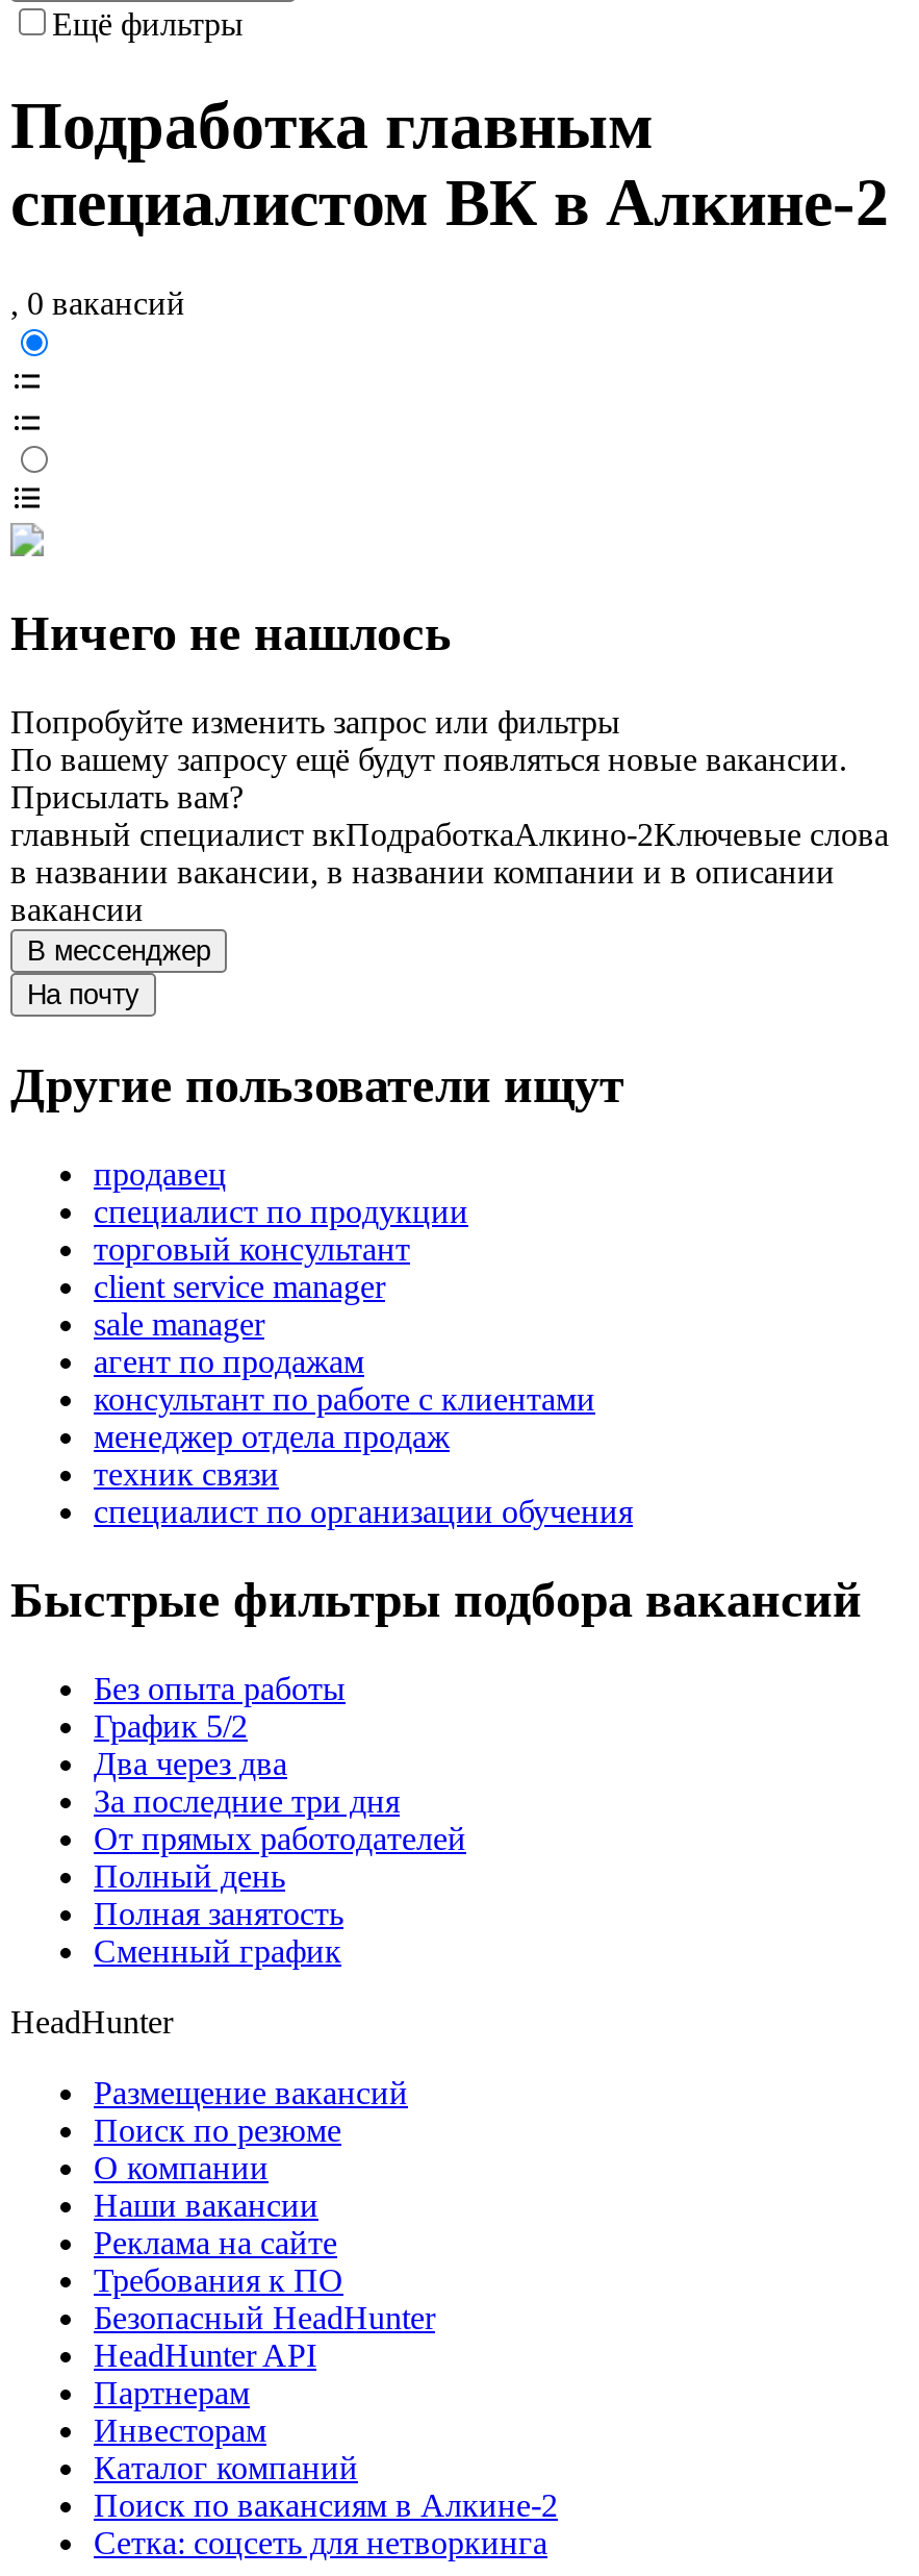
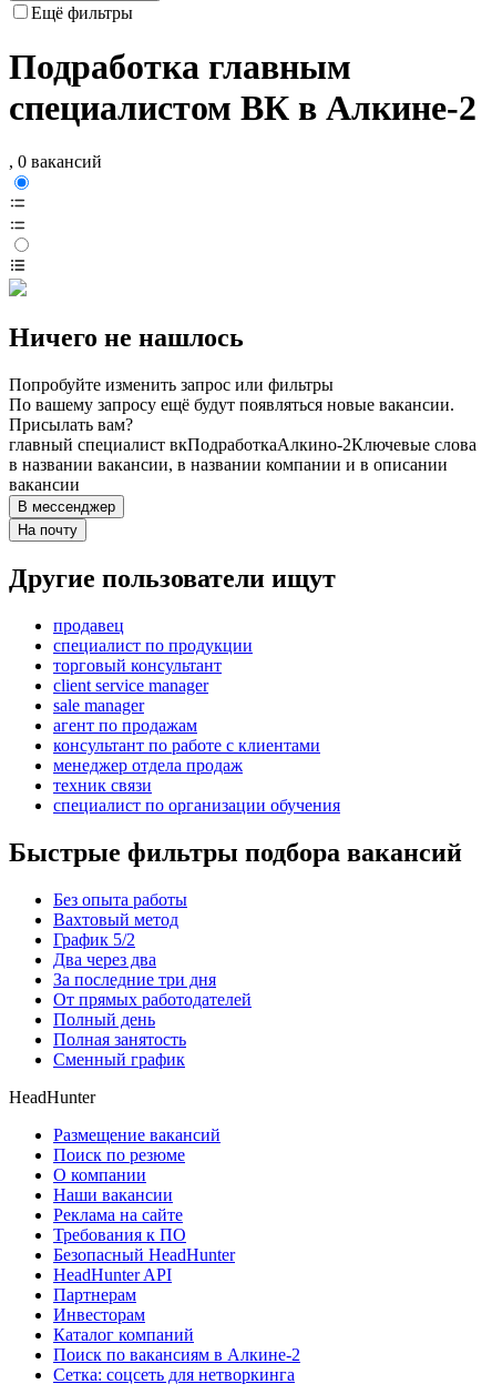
none -> [53,910,178,929] Вахтовый метод

